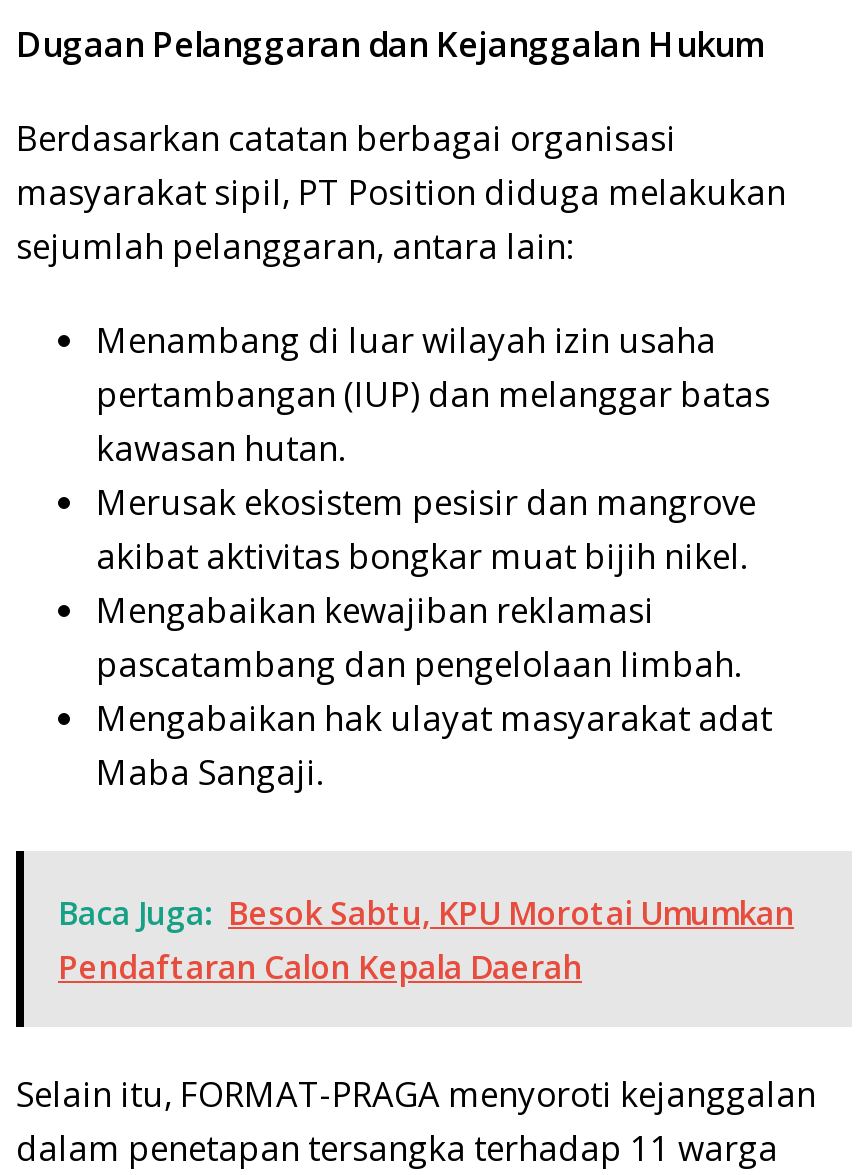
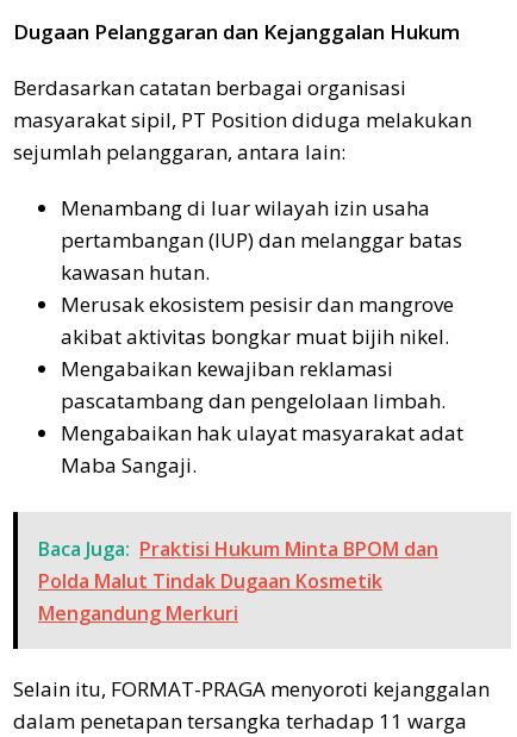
[58,890,794,988] Baca Juga: Besok Sabtu, KPU Morotai Umumkan | Pendaftaran Calon Kepala Daerah -> [38,535,438,626] Baca Juga: Praktisi Hukum Minta BPOM dan | Polda Malut Tindak Dugaan Kosmetik | Mengandung Merkuri

